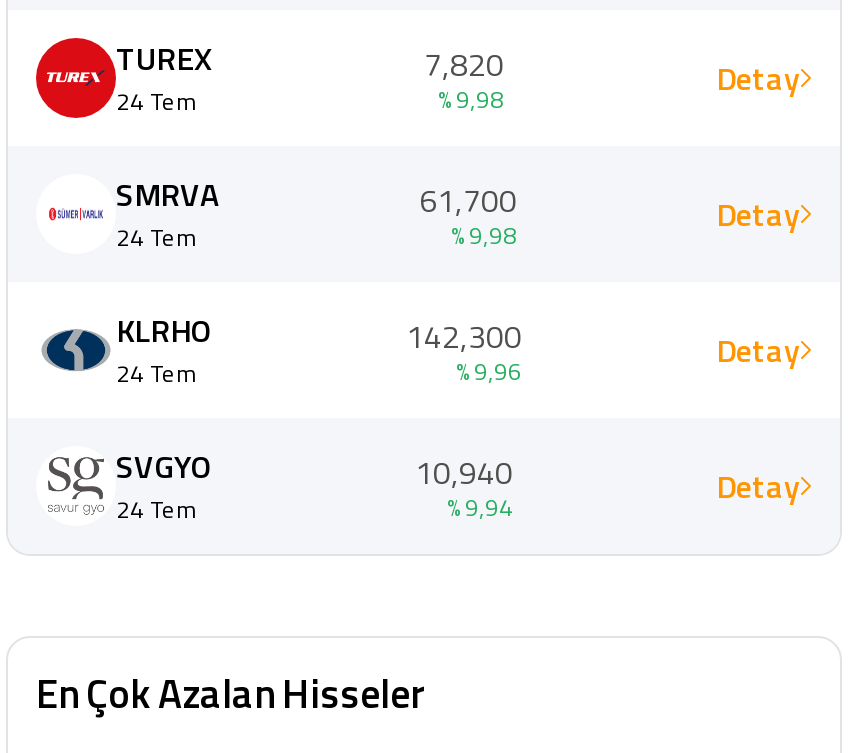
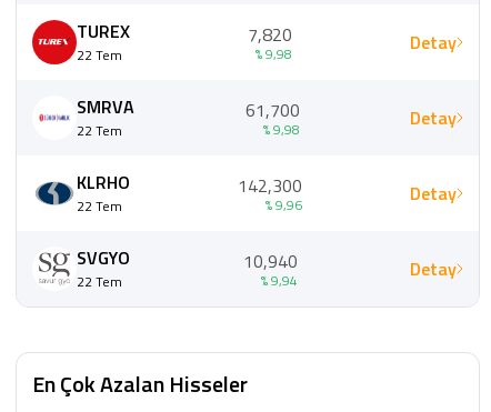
[116,82,198,120] 24 Tem -> [77,44,122,66] 22 Tem
[116,218,198,256] 24 Tem -> [77,120,122,141] 22 Tem
[116,354,198,392] 24 Tem -> [77,195,122,217] 22 Tem
[116,490,198,528] 24 Tem -> [77,271,122,292] 22 Tem

